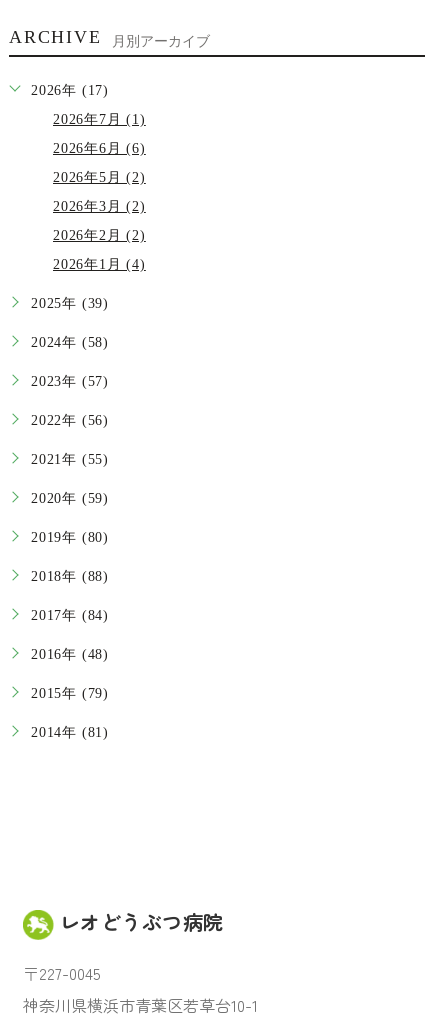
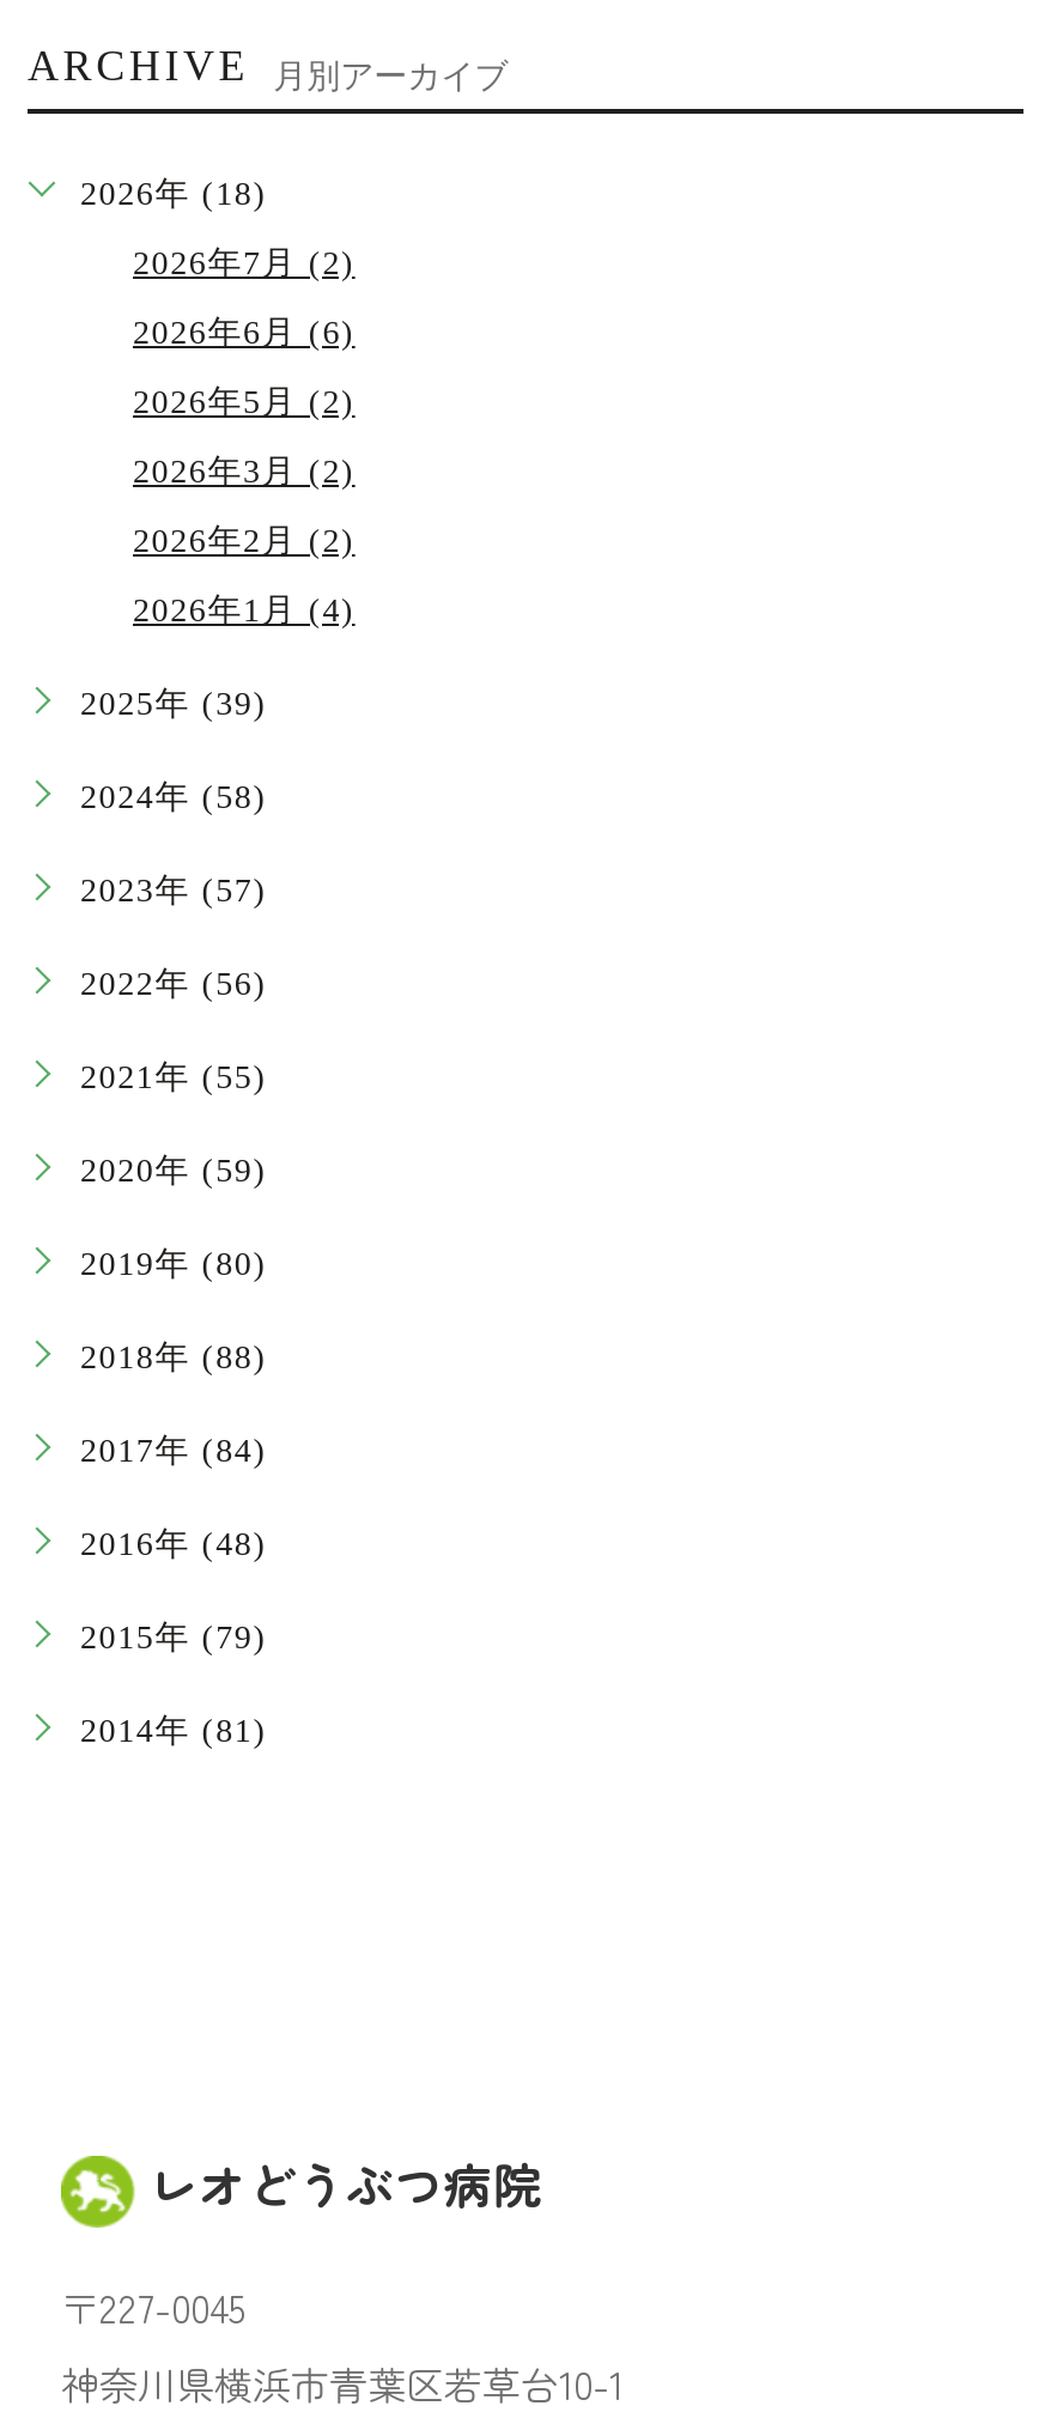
[31,83,109,98] 2026年 (17) -> [80,176,267,212] 2026年 (18)
[53,112,146,127] 2026年7月 (1) -> [133,245,355,281] 2026年7月 (2)

